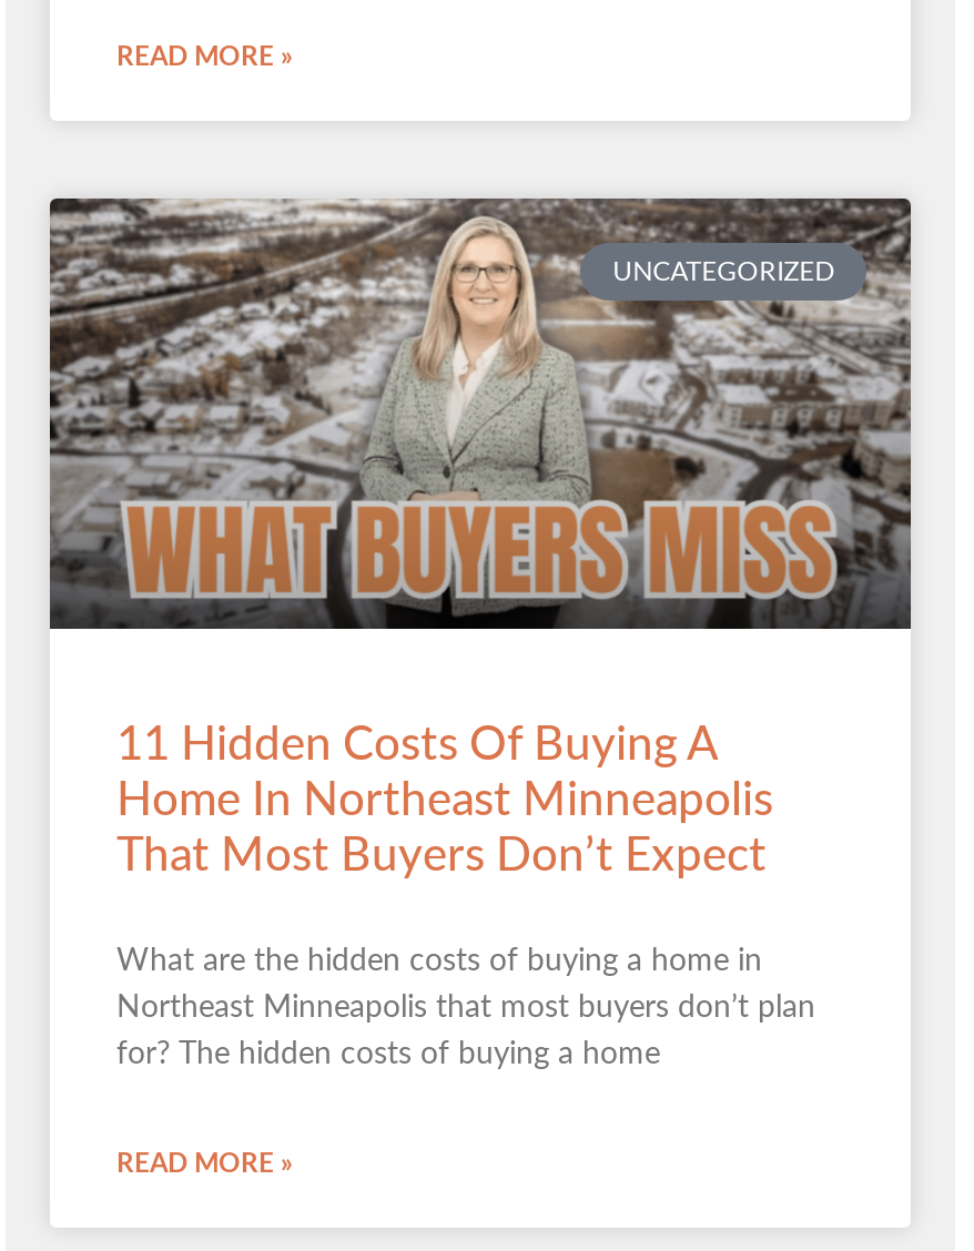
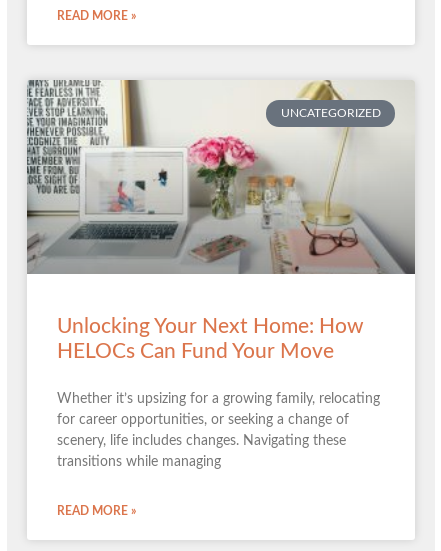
[50,195,913,630] [image] -> [26,80,415,274] [image]
[116,722,815,1070] 11 Hidden Costs Of Buying A | Home In Northeast Minneapolis | That Most Buyers Don’t Expect | What are the hidden costs of buying a home in | Northeast Minneapolis that most buyers don’t plan | for? The hidden costs of buying a home -> [57,316,380,469] Unlocking Your Next Home: How | HELOCs Can Fund Your Move | Whether it’s upsizing for a growing family, relocating | for career opportunities, or seeking a change of | scenery, life includes changes. Navigating these | transitions while managing

